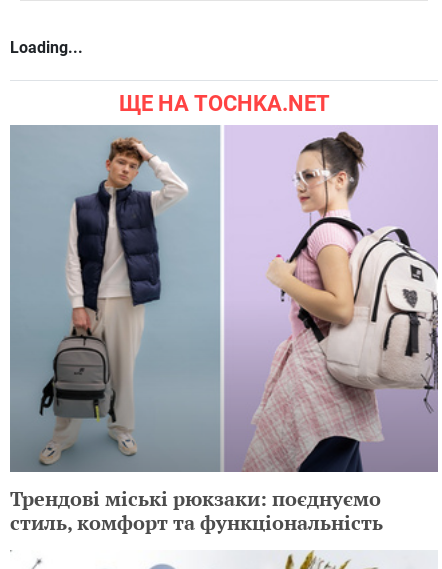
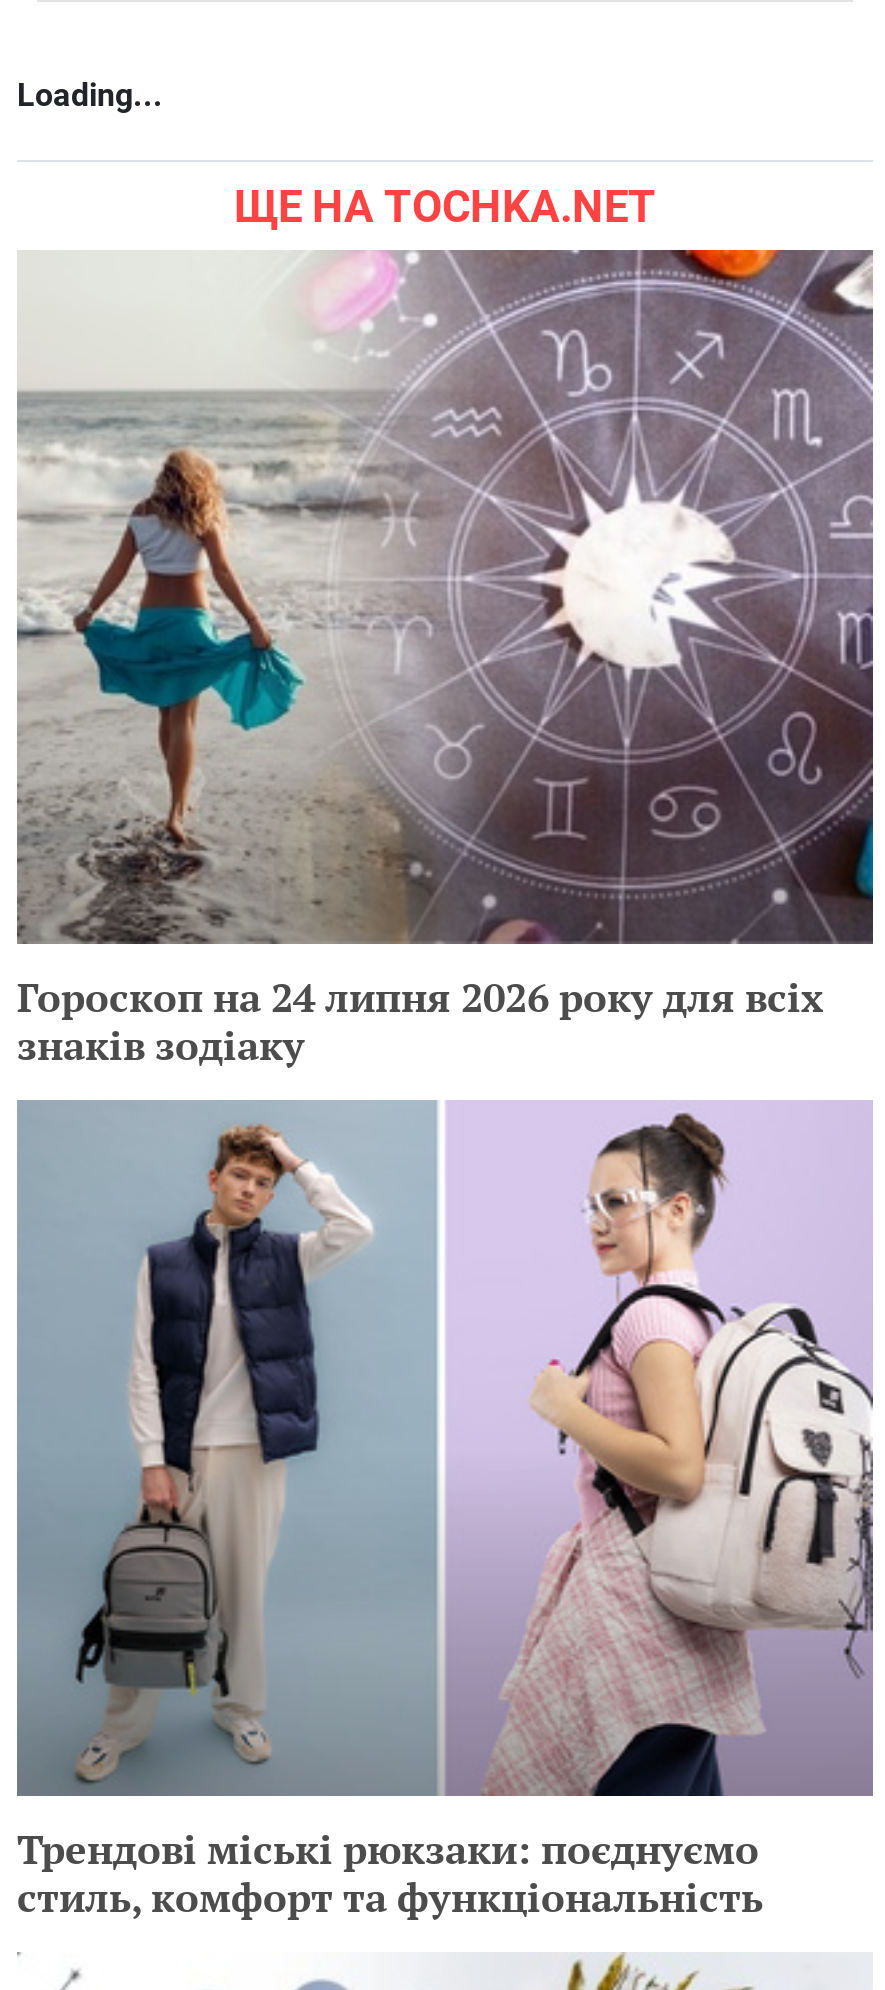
none -> [17,248,875,1073] [image] | Гороскоп на 24 липня 2026 року для всіх | знаків зодіаку

